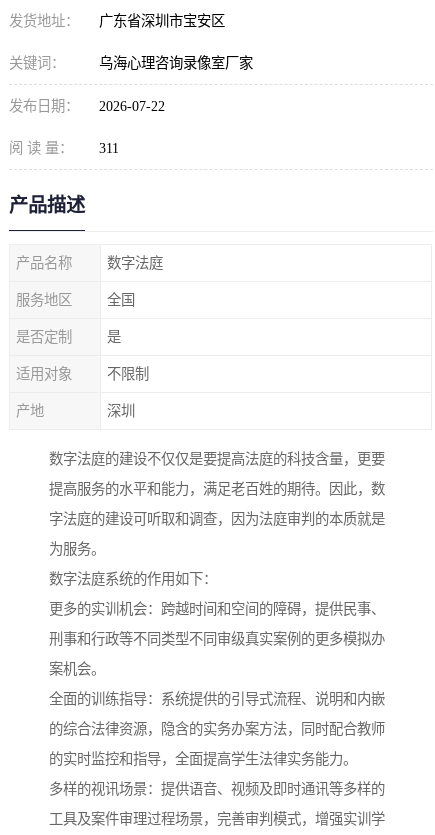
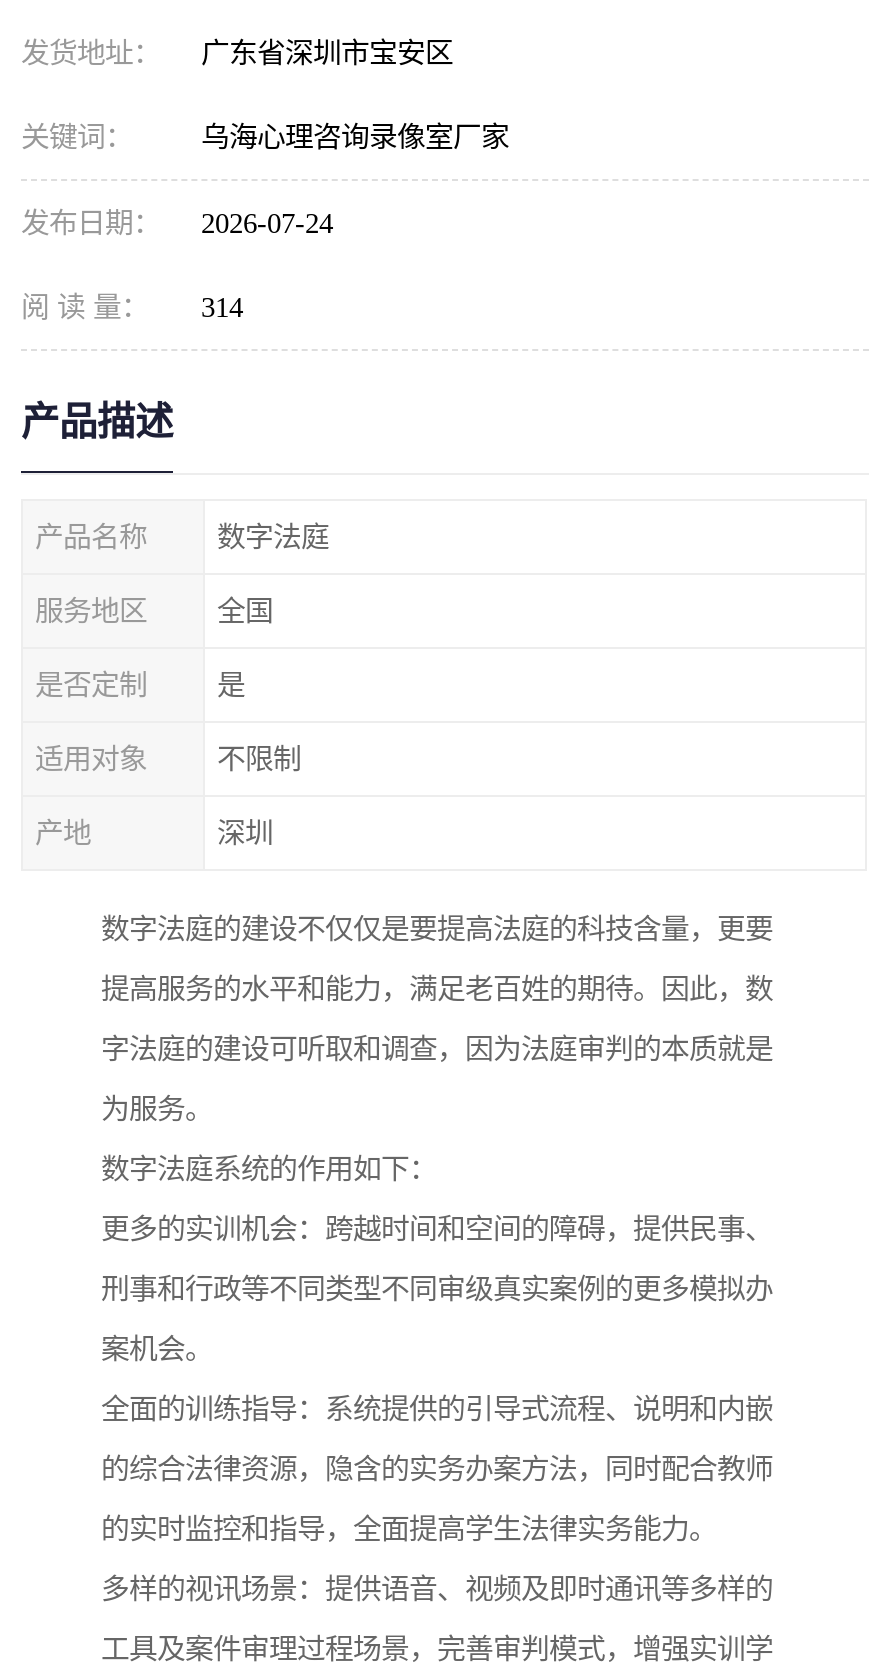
[9,98,165,114] 发布日期： 2026-07-22 -> [21,207,333,239] 发布日期： 2026-07-24
[9,140,119,156] 阅 读 量： 311 -> [21,291,243,323] 阅 读 量： 314

